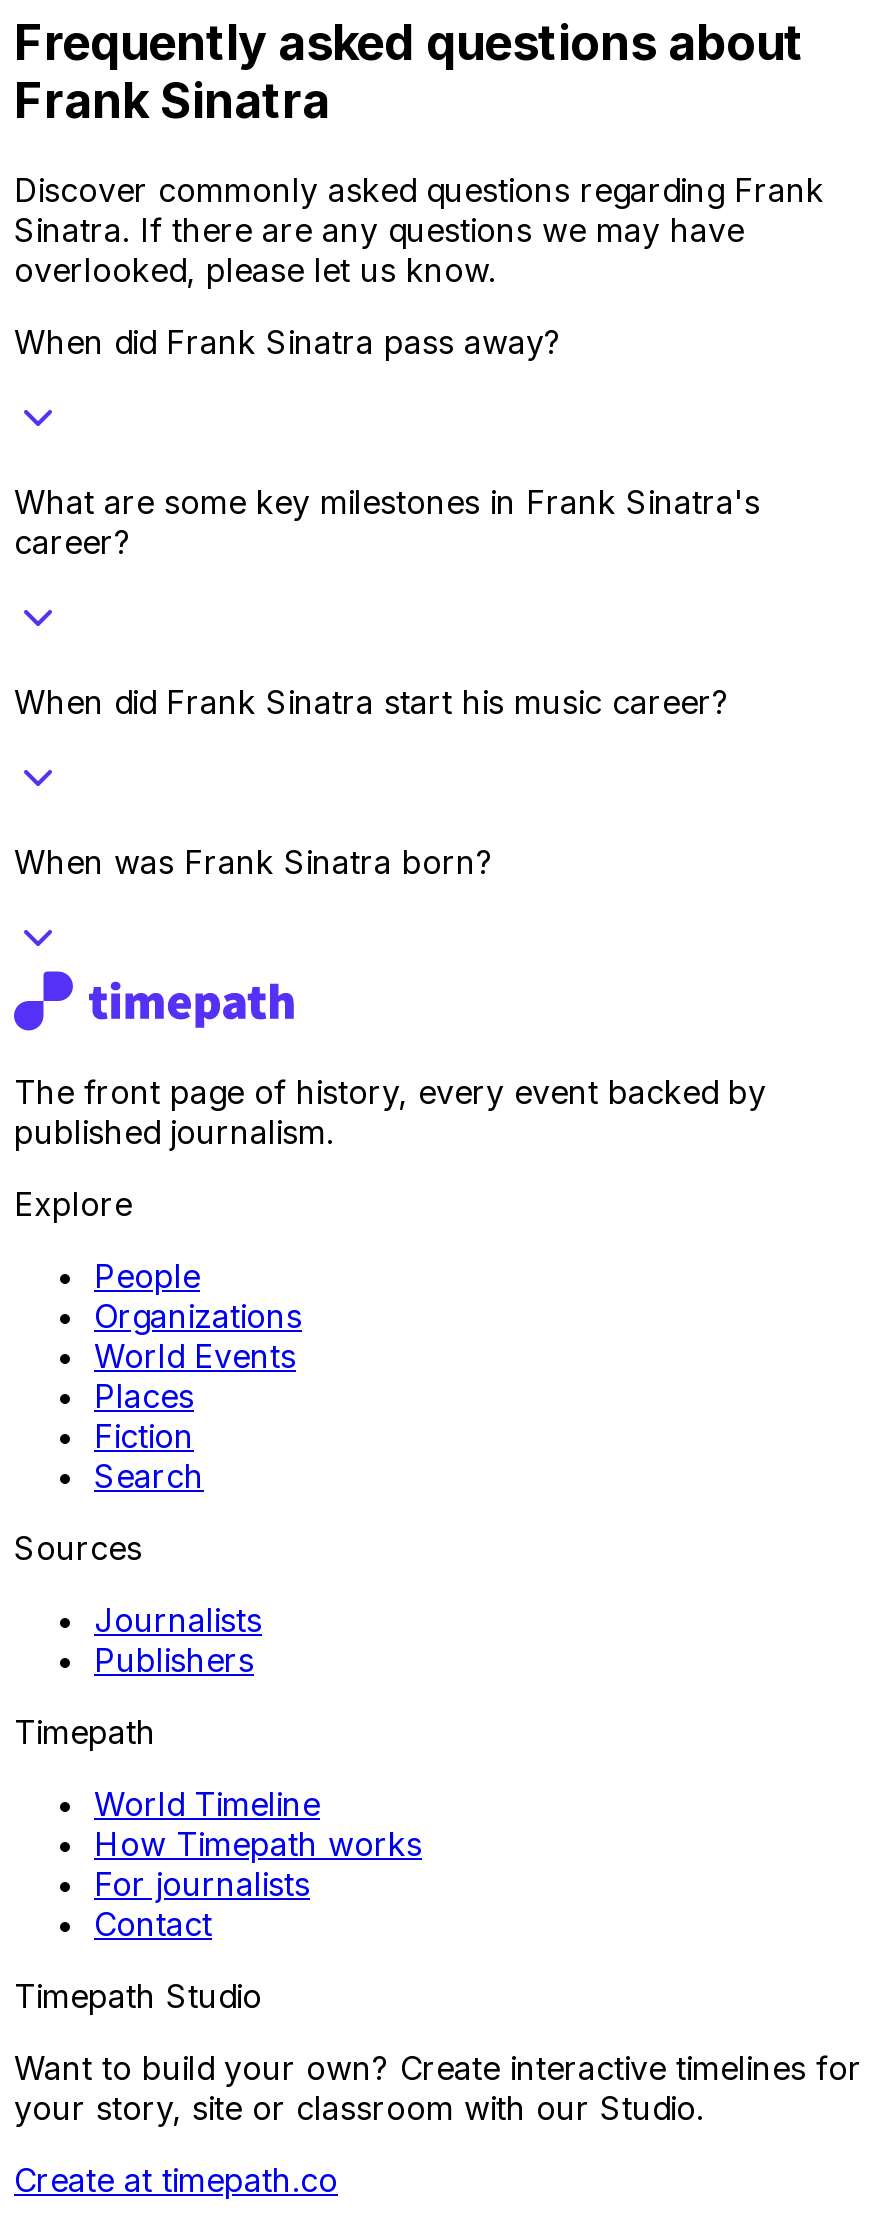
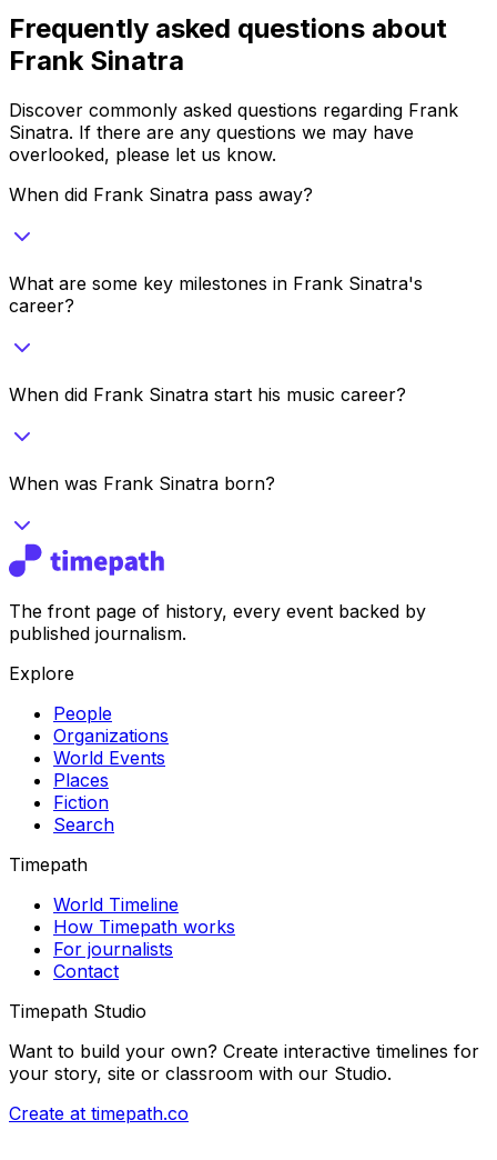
[14,1527,262,1679] Sources | Journalists | Publishers -> none

